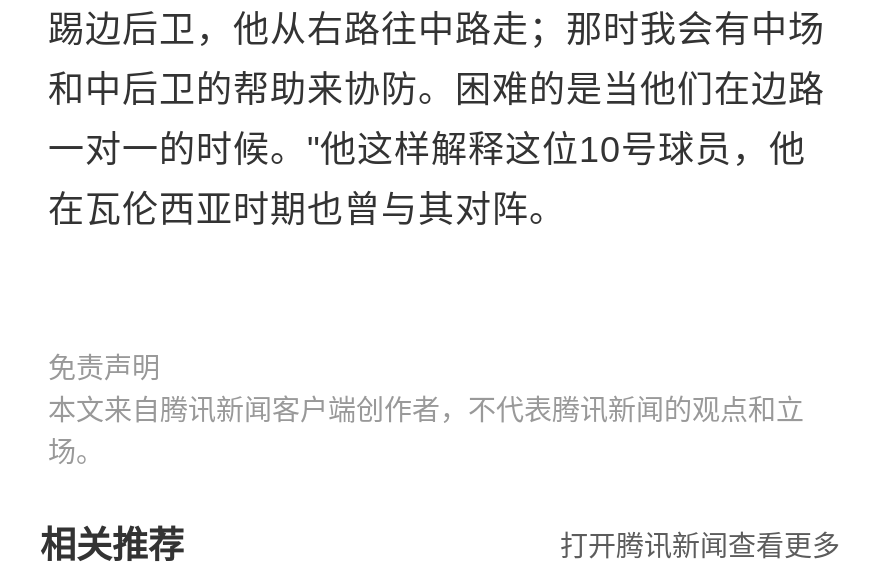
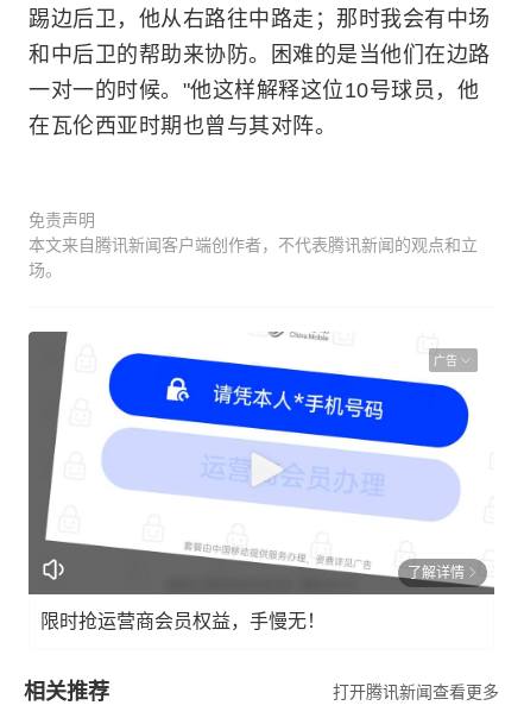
none -> [27,330,495,596] [image] | 广告
none -> [40,564,465,631] 了解详情 | 限时抢运营商会员权益，手慢无！

